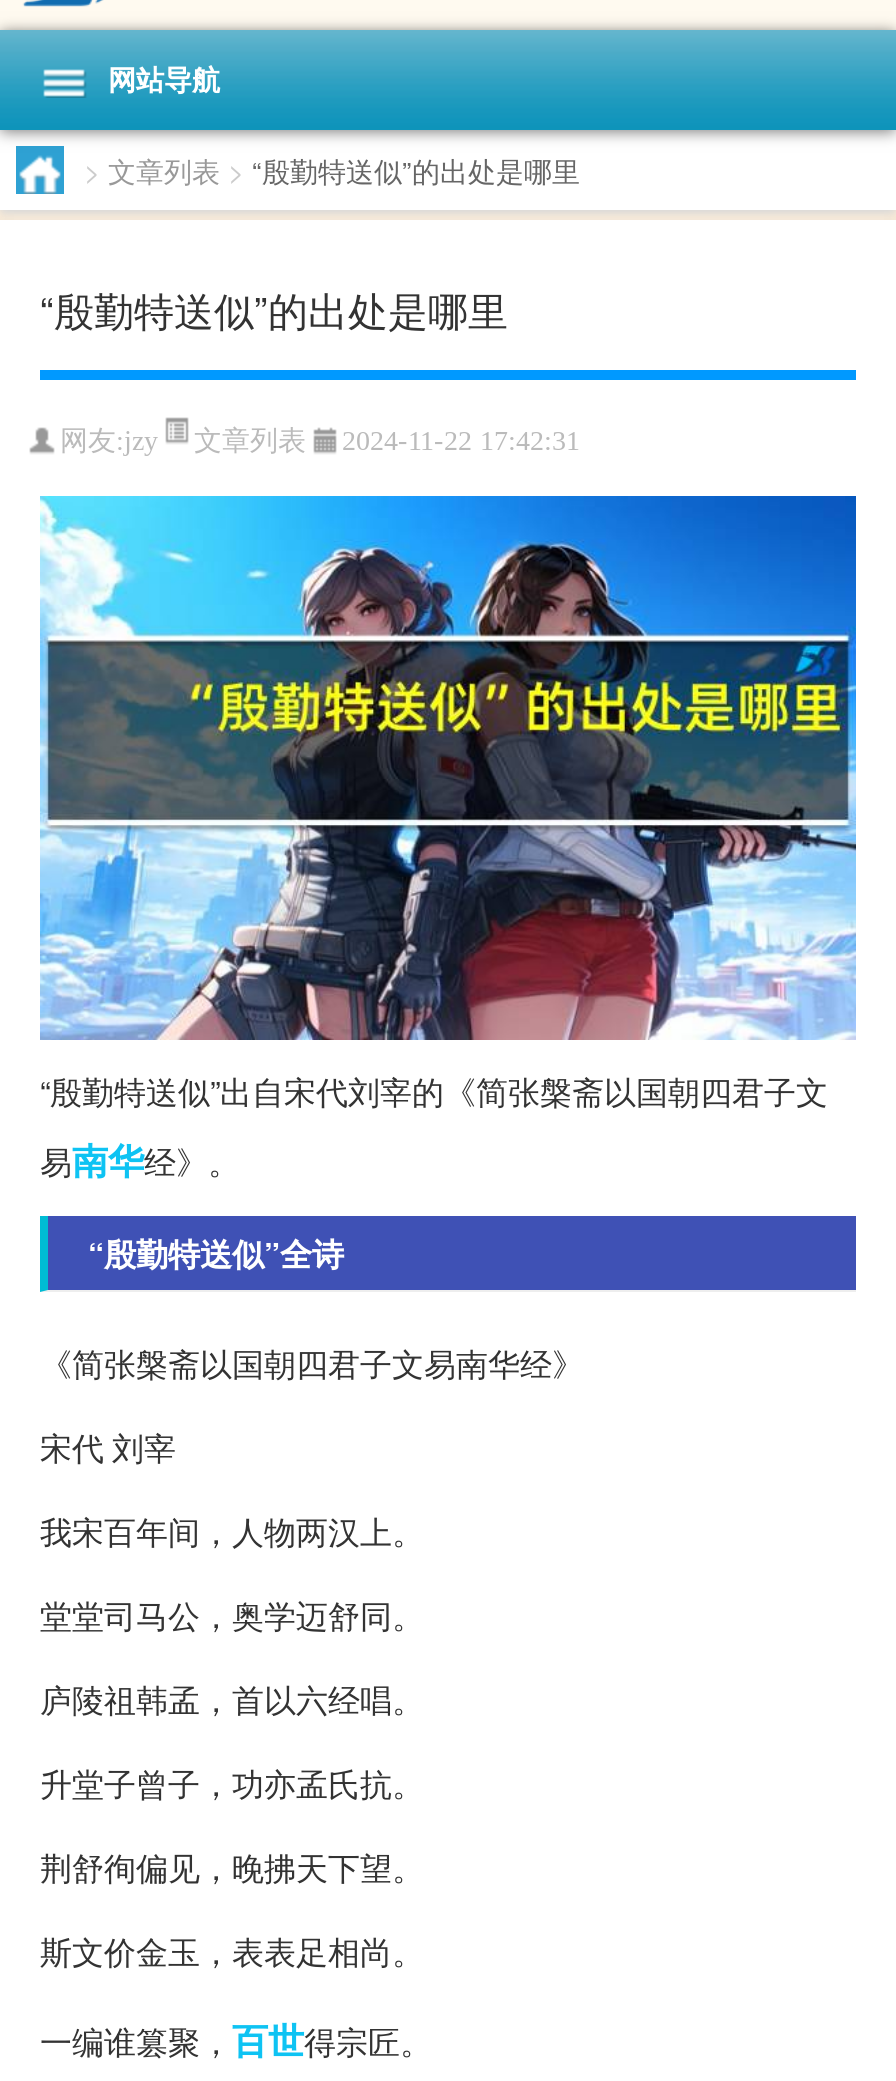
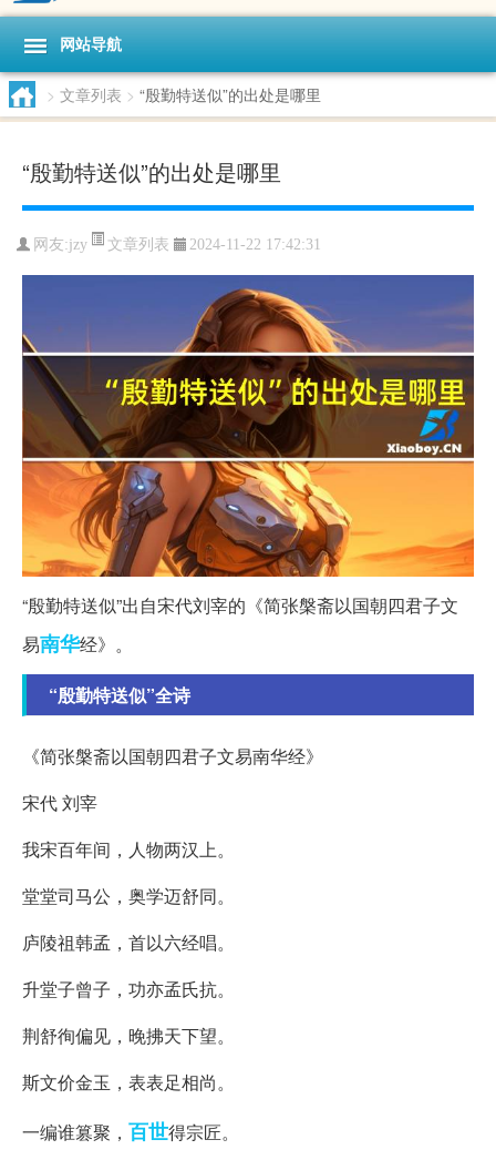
[38,494,858,1042] [image] -> [21,274,475,578] [image]

